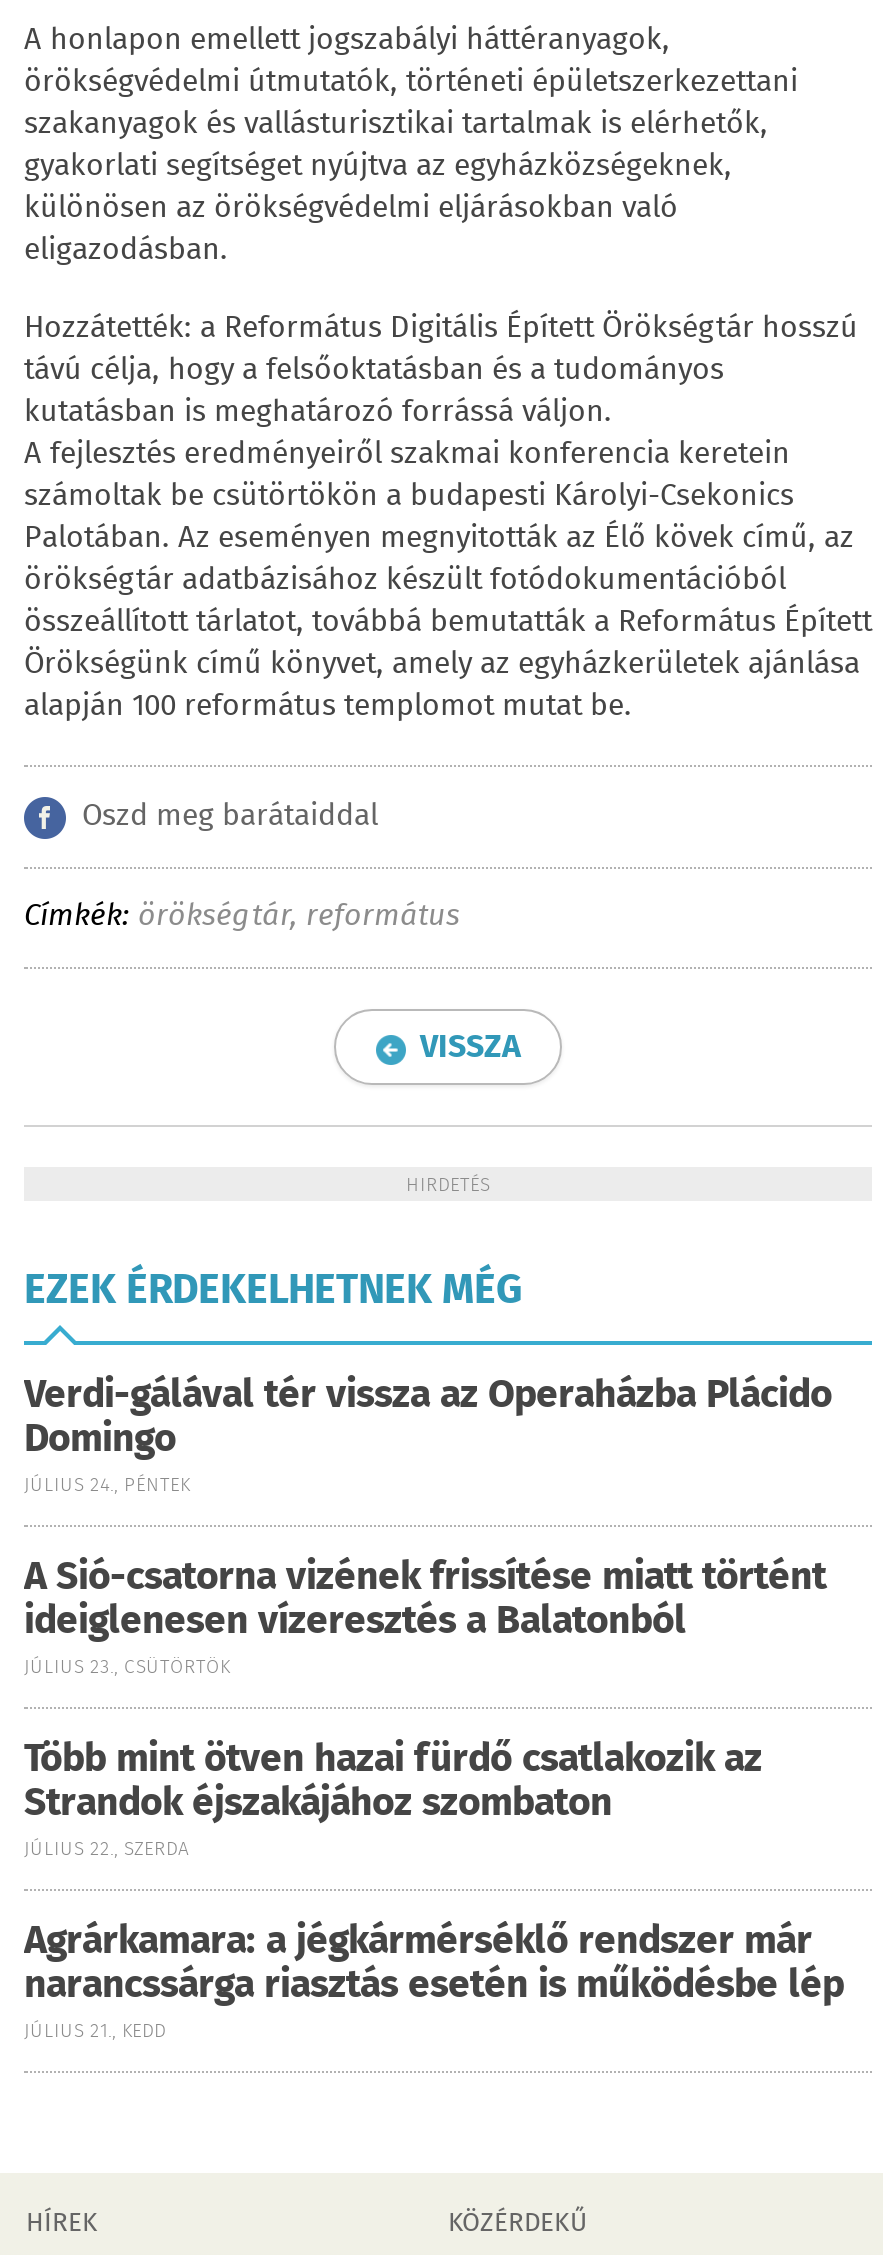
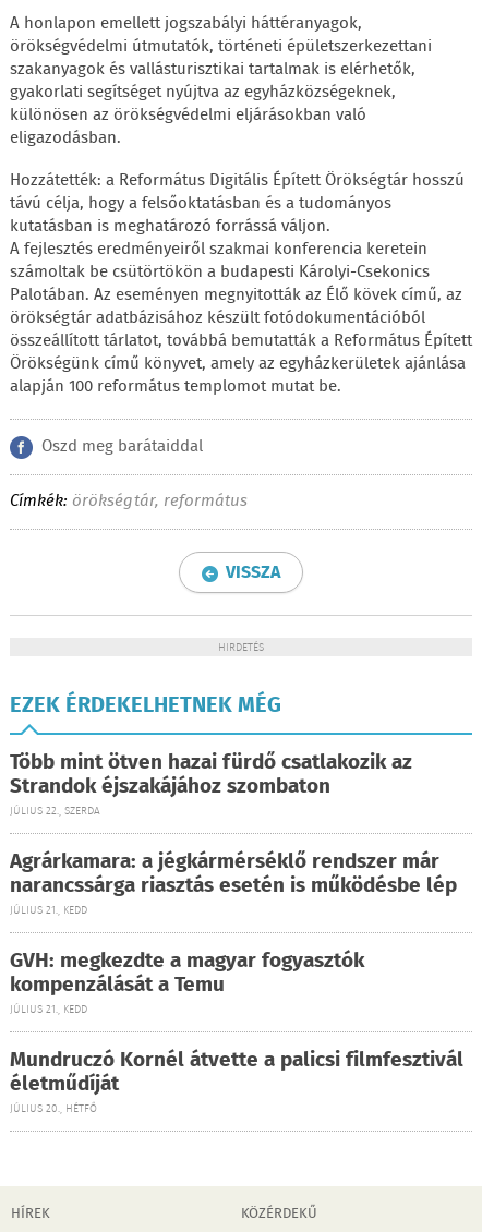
[24,1367,832,1683] Verdi-gálával tér vissza az Operaházba Plácido | Domingo | JÚLIUS 24., PÉNTEK | A Sió-csatorna vizének frissítése miatt történt | ideiglenesen vízeresztés a Balatonból | JÚLIUS 23., CSÜTÖRTÖK -> none
moved [24,1731,844,2047] -> [10,747,457,919]: Több mint ötven hazai fürdő csatlakozik az | Strandok éjszakájához szombaton | JÚLIUS 22., SZERDA | Agrárkamara: a jégkármérséklő rendszer már | narancssárga riasztás esetén is működésbe lép | JÚLIUS 21., KEDD
none -> [10,945,463,1118] GVH: megkezdte a magyar fogyasztók | kompenzálását a Temu | JÚLIUS 21., KEDD | Mundruczó Kornél átvette a palicsi filmfesztivál | életműdíját | JÚLIUS 20., HÉTFŐ

